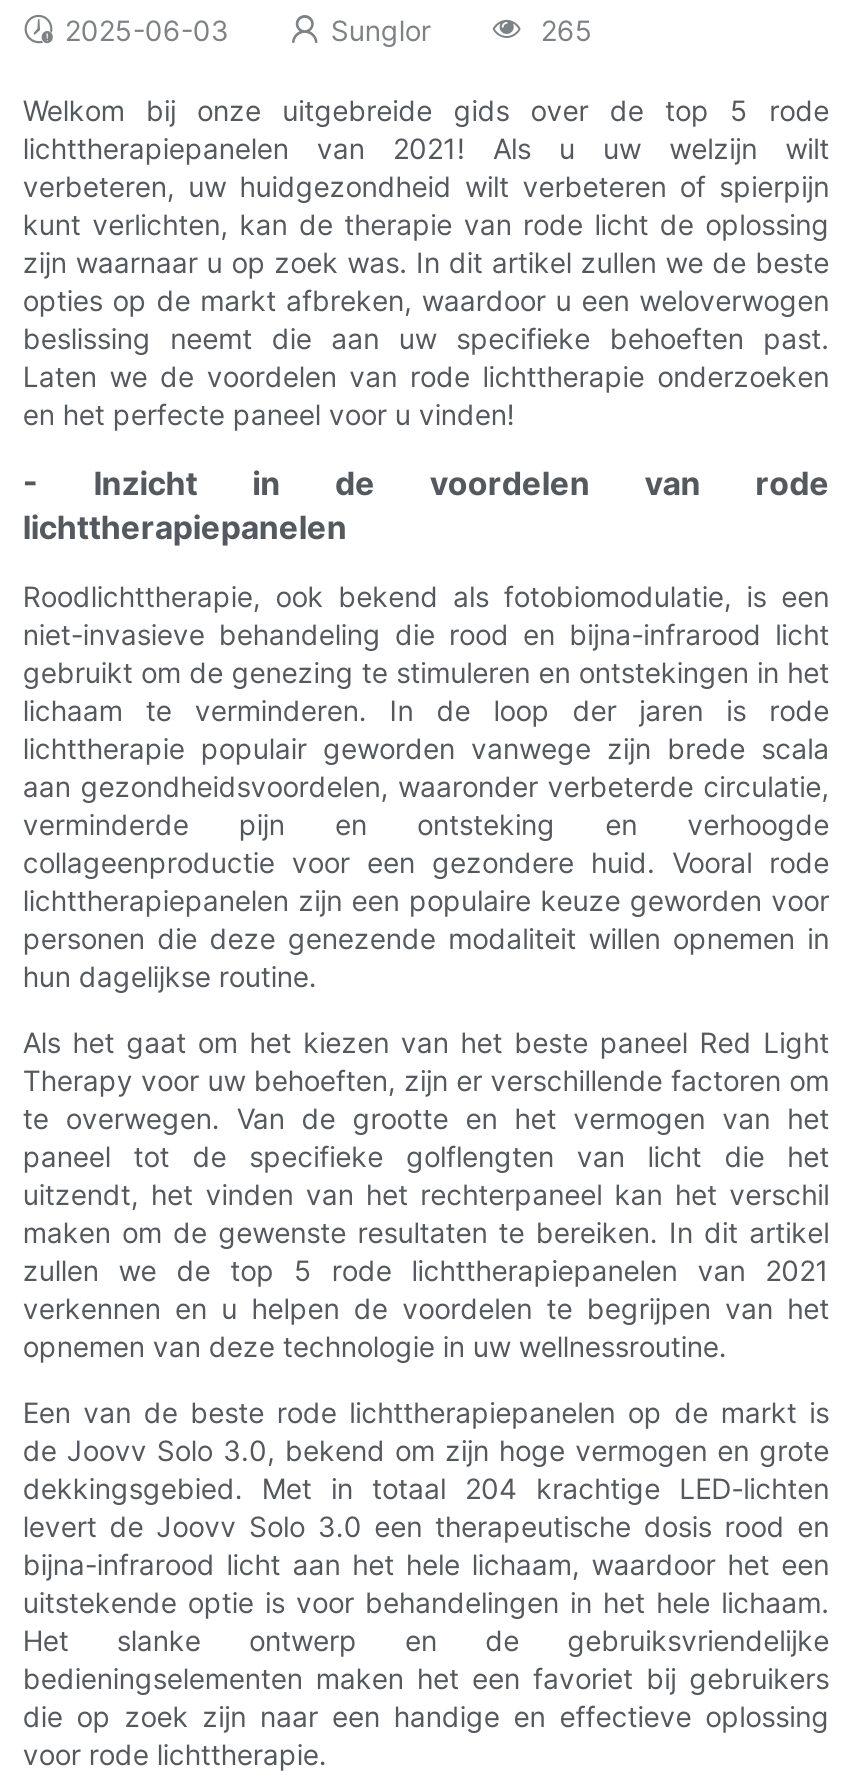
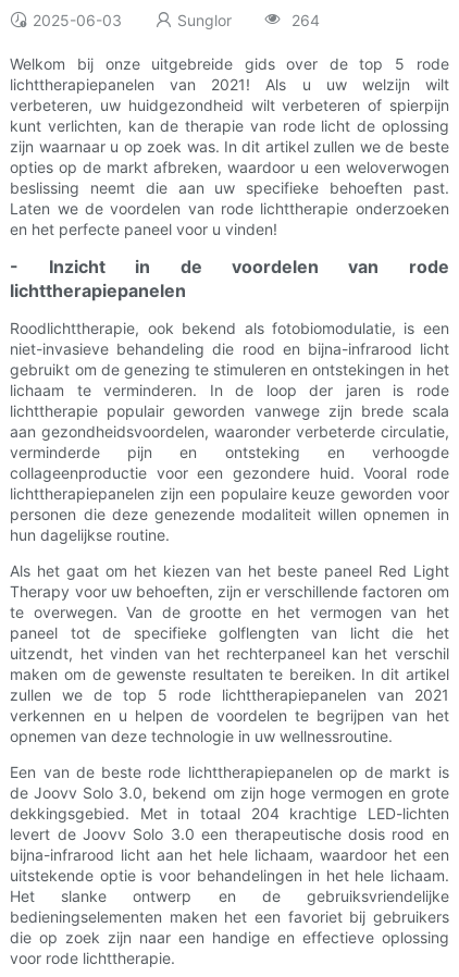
[541,14,593,48] 265 -> [292,11,320,30] 264

